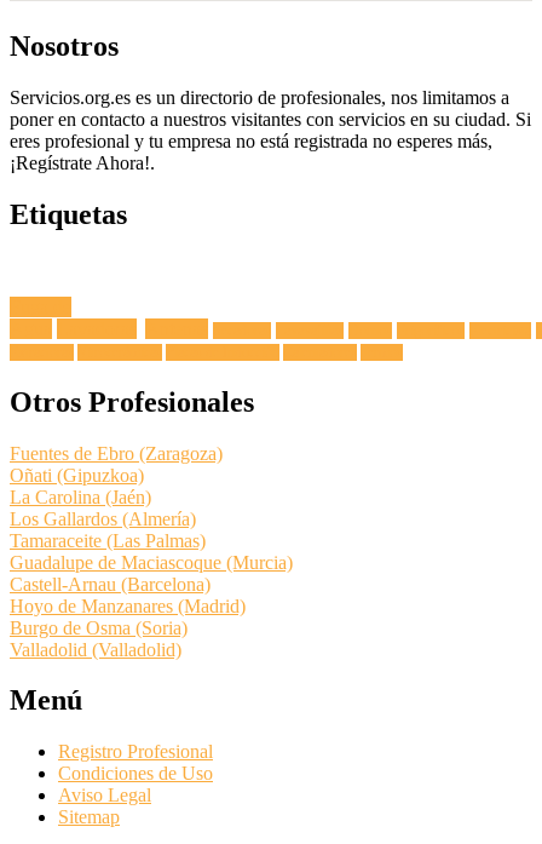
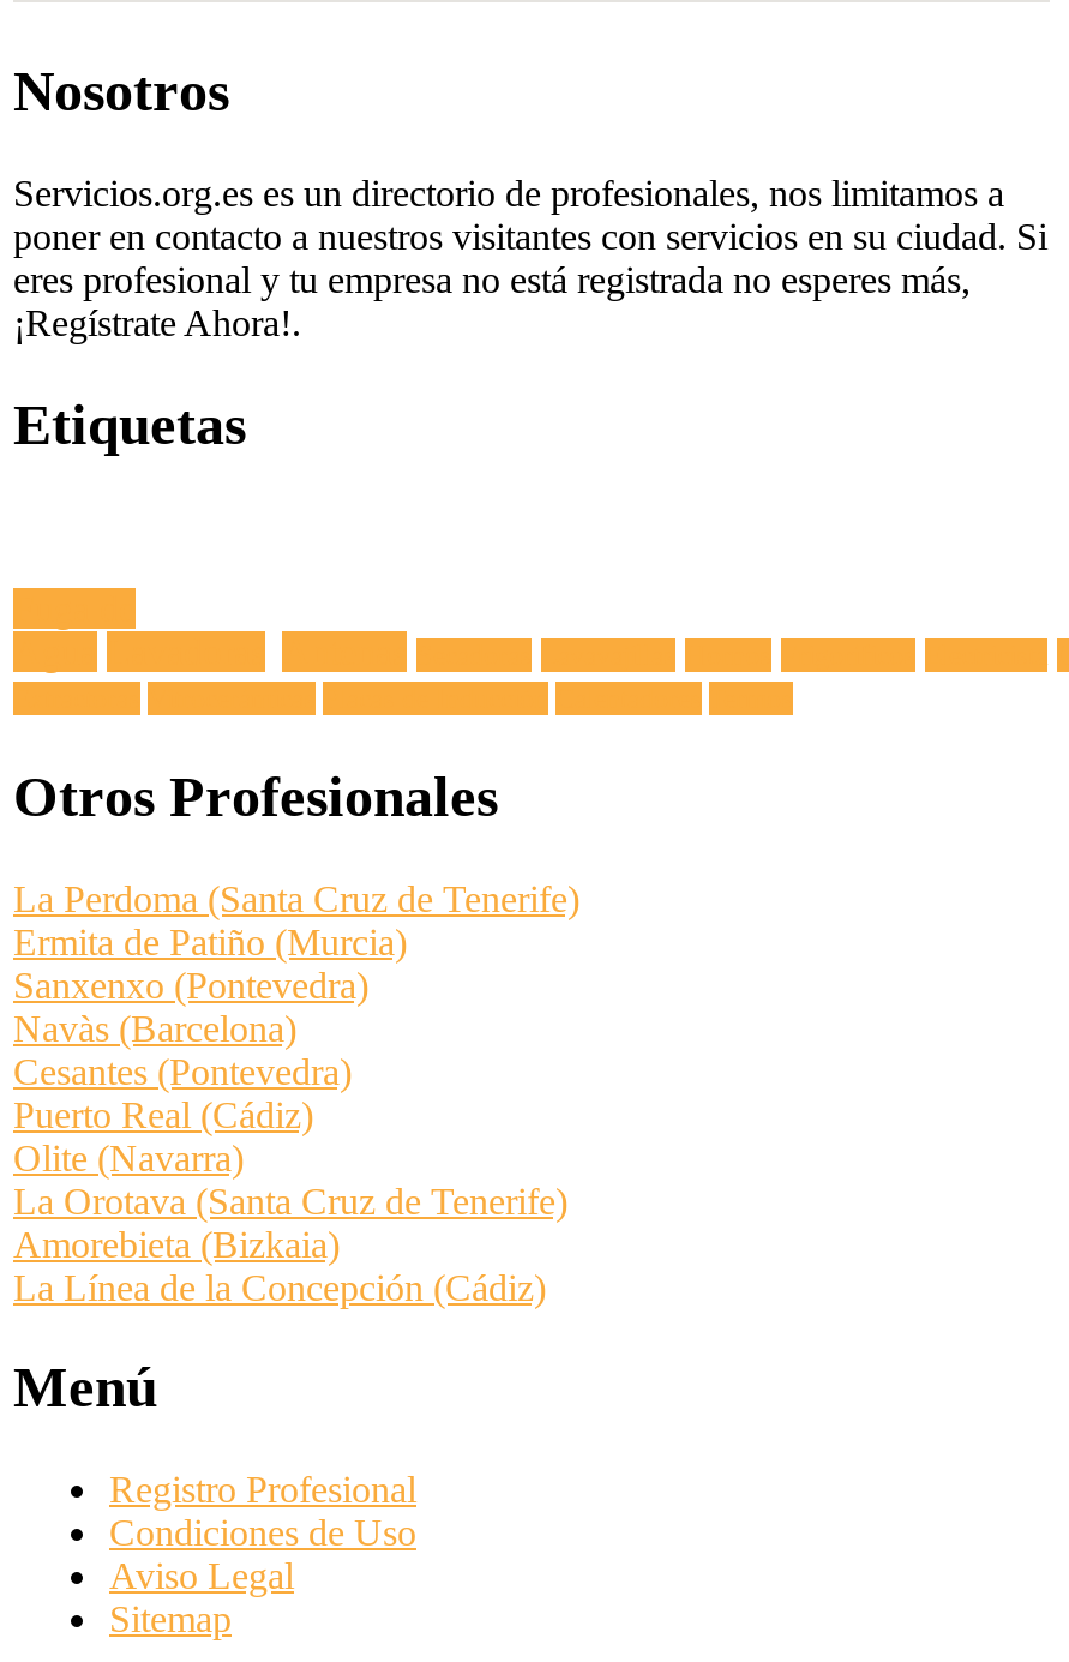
[10,443,293,659] Fuentes de Ebro (Zaragoza) | Oñati (Gipuzkoa) | La Carolina (Jaén) | Los Gallardos (Almería) | Tamaraceite (Las Palmas) | Guadalupe de Maciascoque (Murcia) | Castell-Arnau (Barcelona) | Hoyo de Manzanares (Madrid) | Burgo de Osma (Soria) | Valladolid (Valladolid) -> [13,877,579,1307] La Perdoma (Santa Cruz de Tenerife) | Ermita de Patiño (Murcia) | Sanxenxo (Pontevedra) | Navàs (Barcelona) | Cesantes (Pontevedra) | Puerto Real (Cádiz) | Olite (Navarra) | La Orotava (Santa Cruz de Tenerife) | Amorebieta (Bizkaia) | La Línea de la Concepción (Cádiz)

